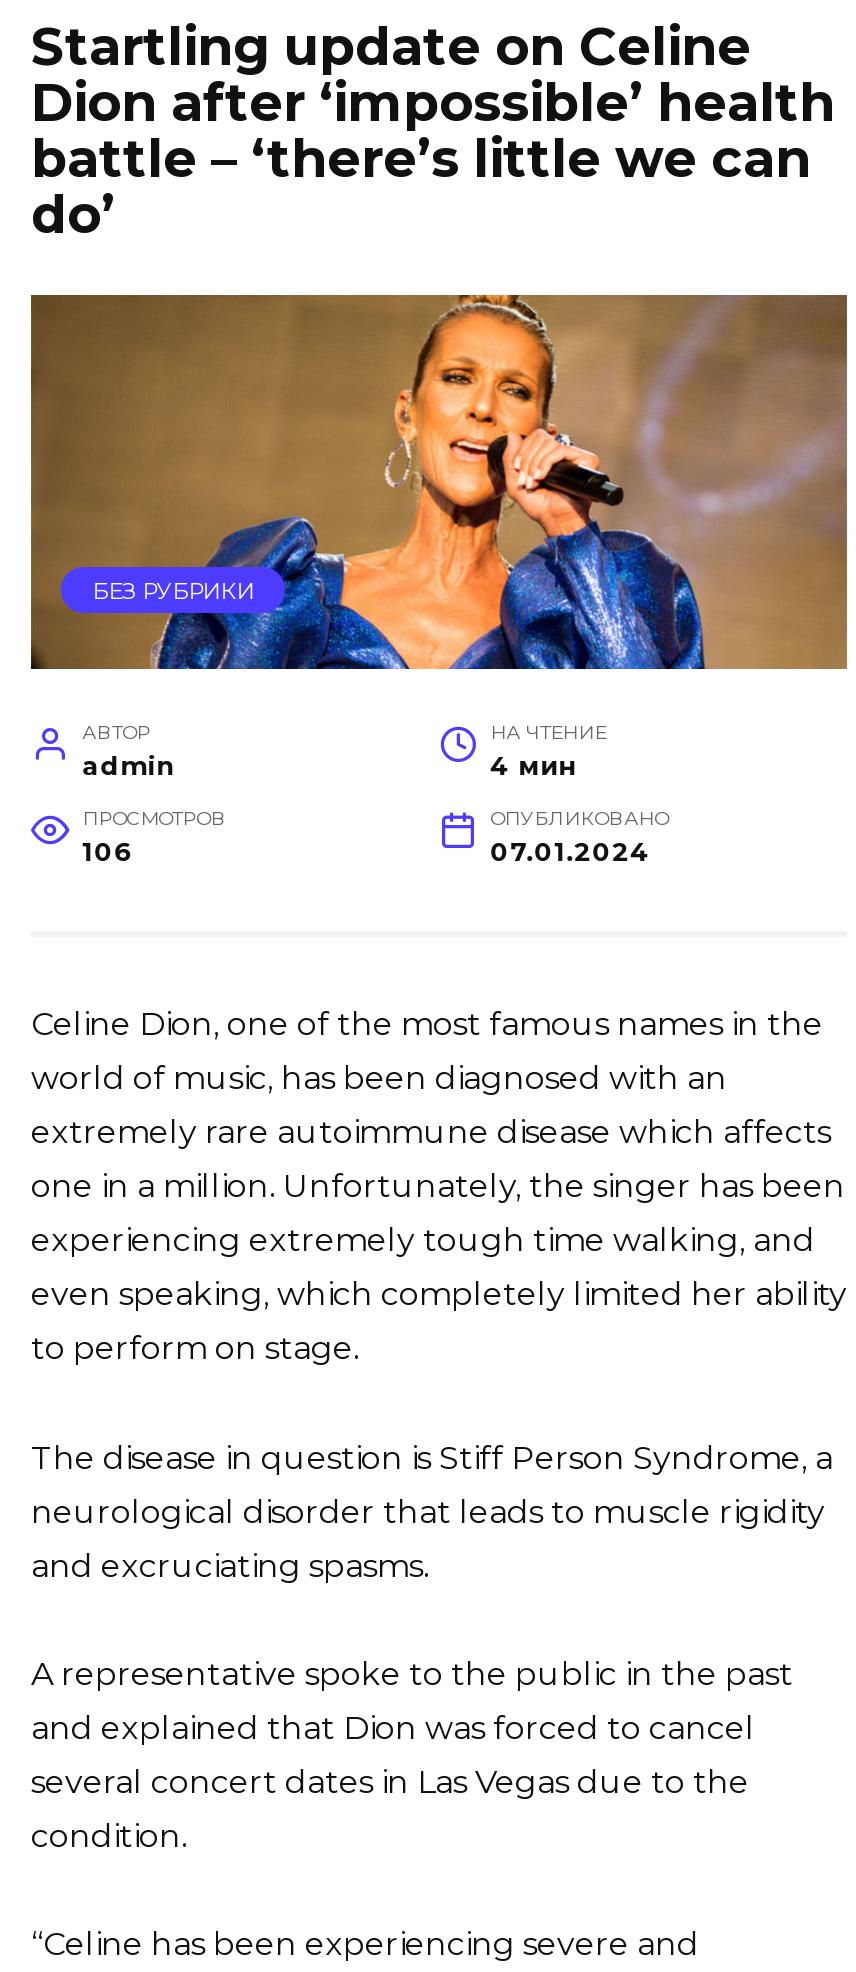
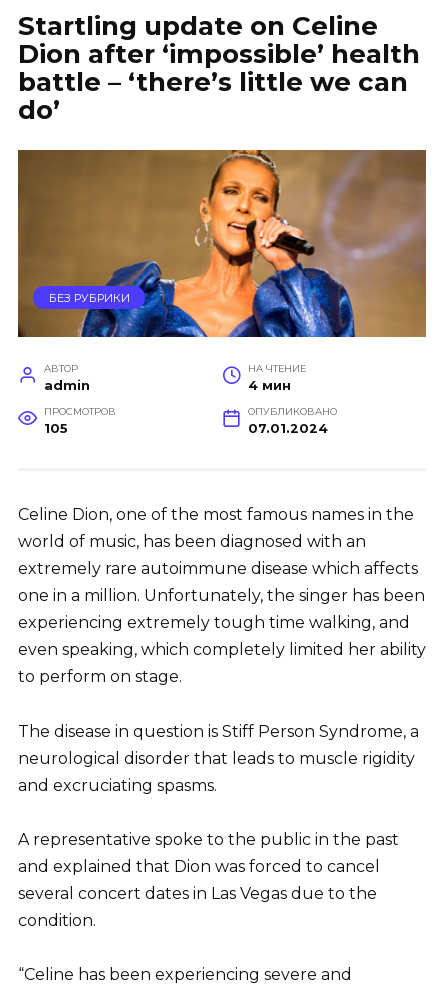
[82,838,132,868] 106 -> [44,421,68,436] 105

